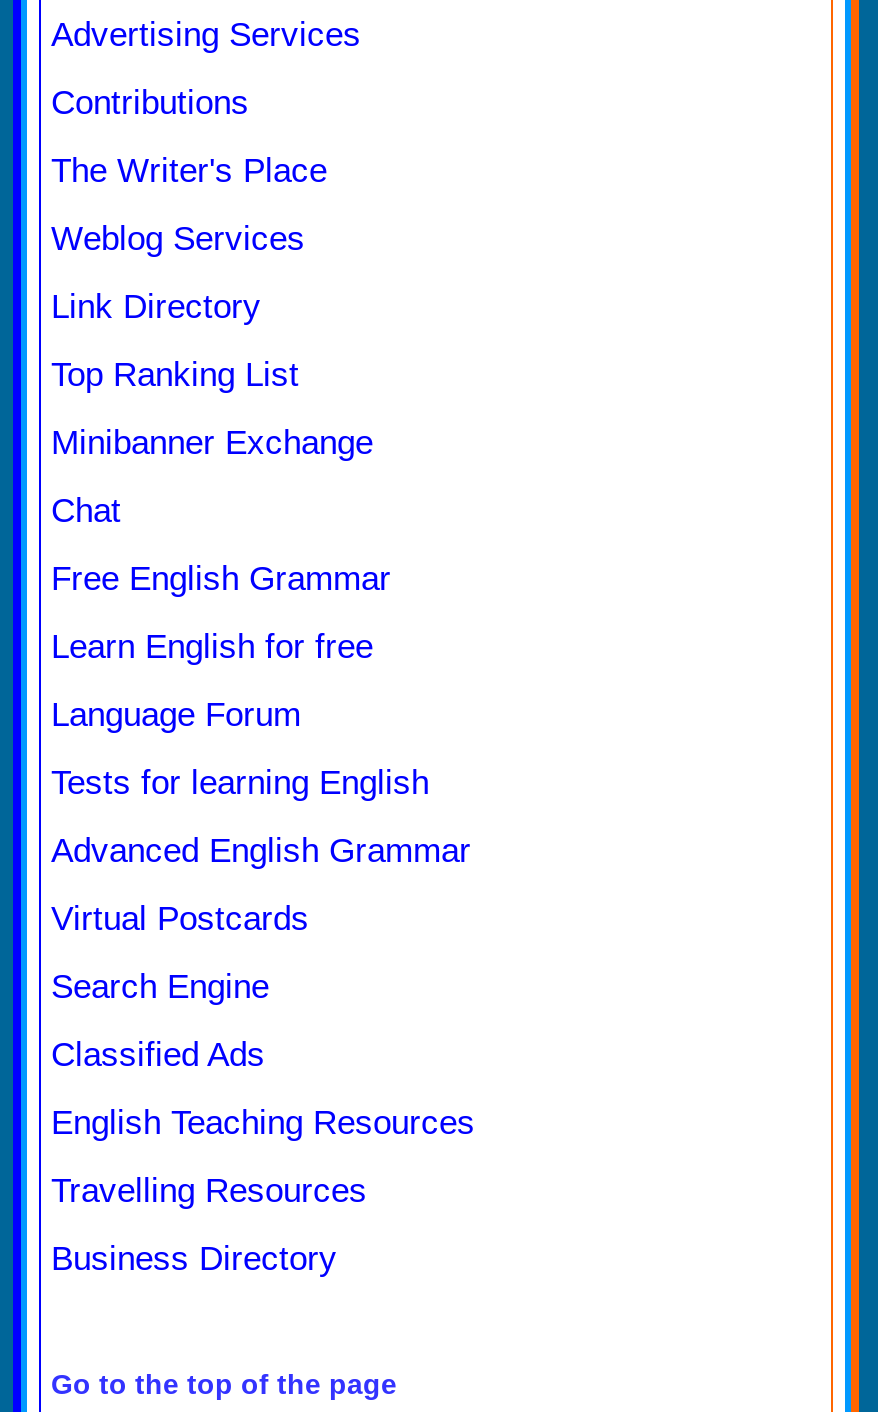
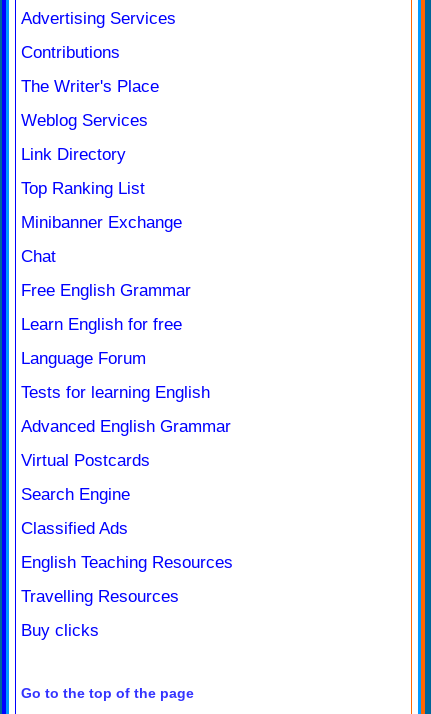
[51,1239,337,1277] Business Directory -> [21,621,99,640] Buy clicks

